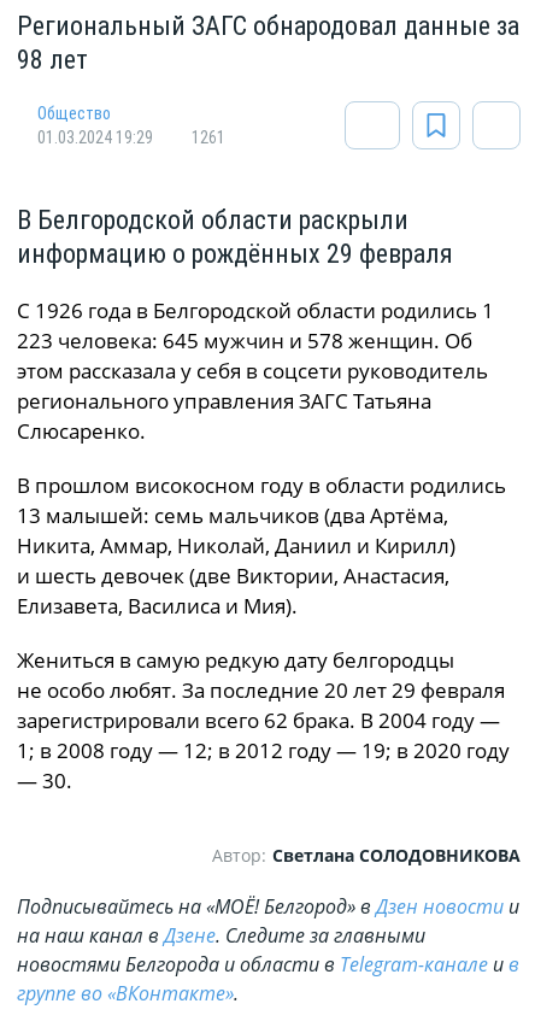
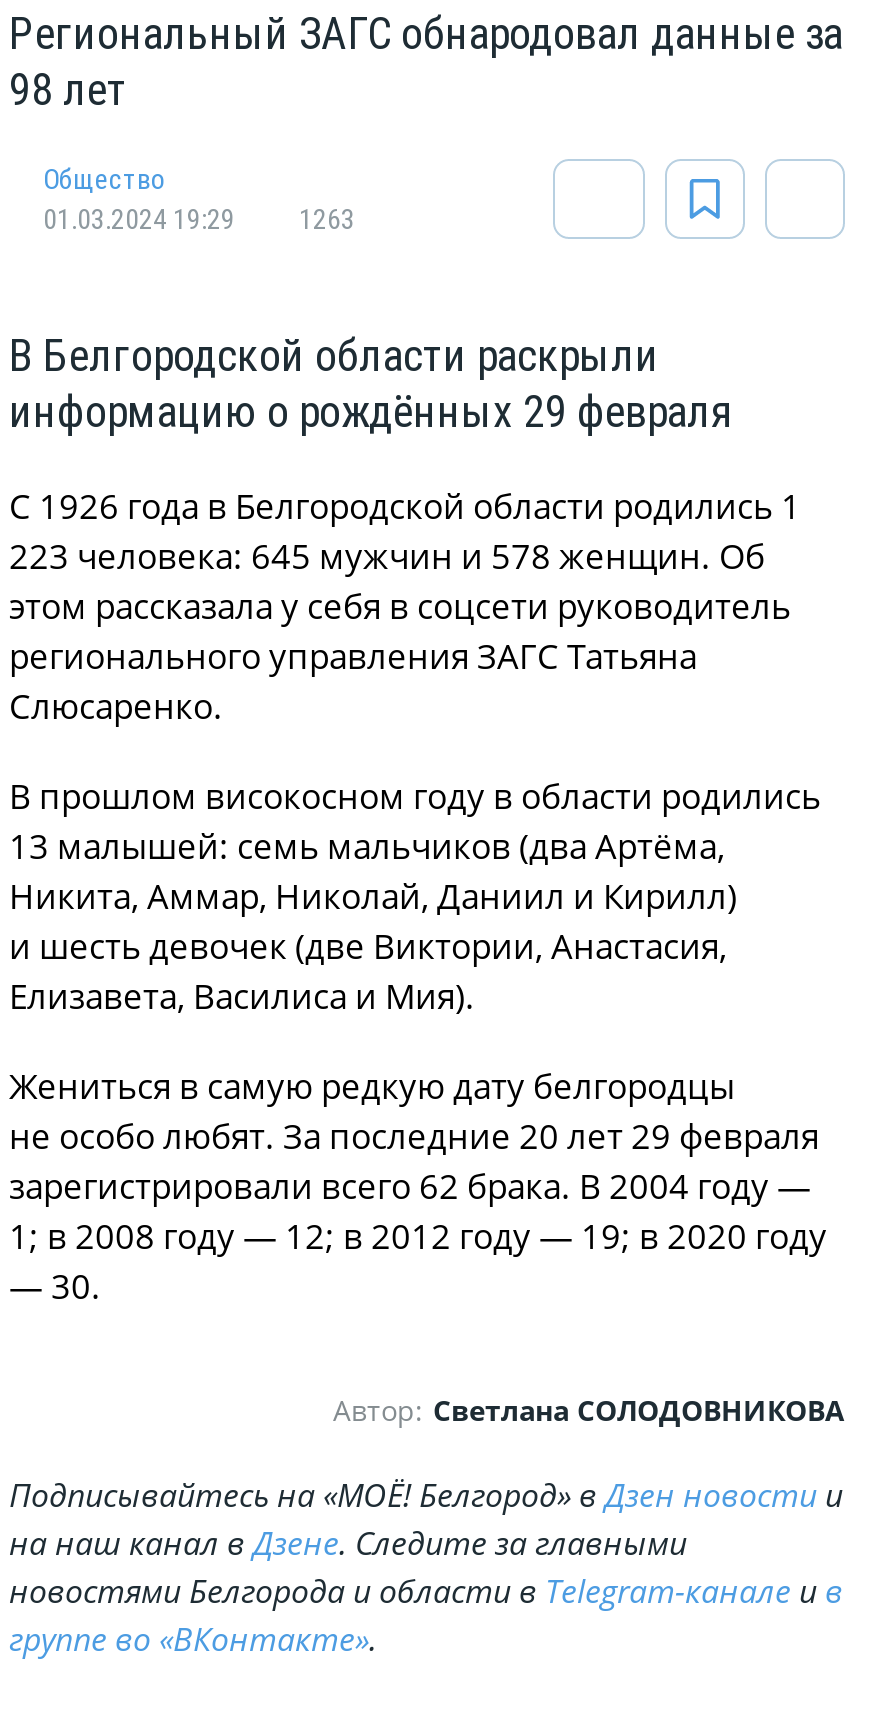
[37,128,225,148] 01.03.2024 19:29 1261 -> [43,204,355,236] 01.03.2024 19:29 1263

